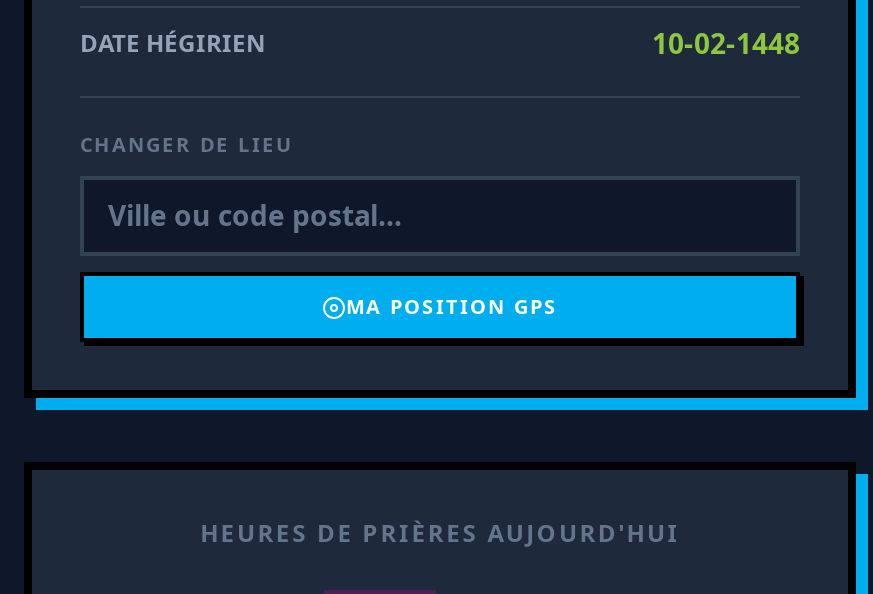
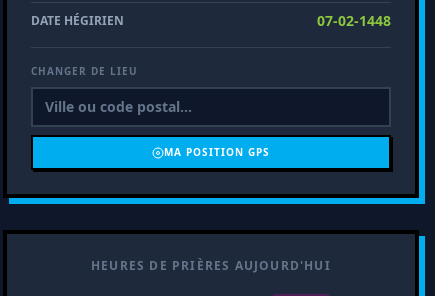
[652,24,800,62] 10-02-1448 -> [317,11,391,30] 07-02-1448

